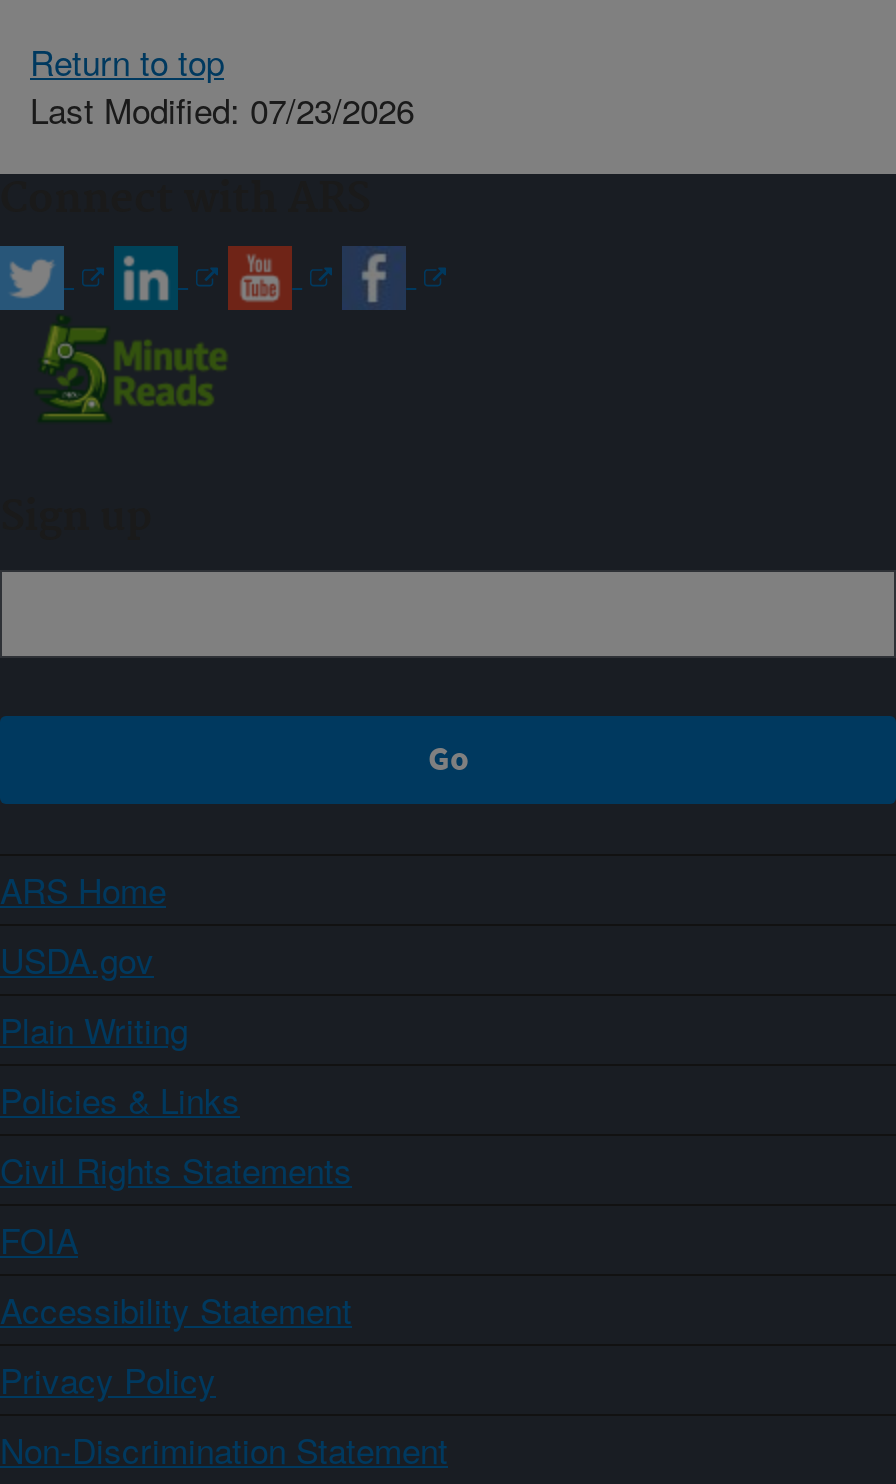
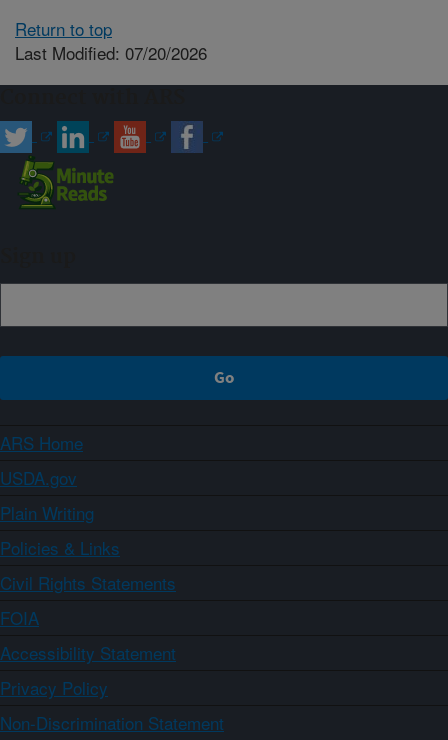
[30,84,414,134] Last Modified: 07/23/2026 -> [15,40,207,65] Last Modified: 07/20/2026

